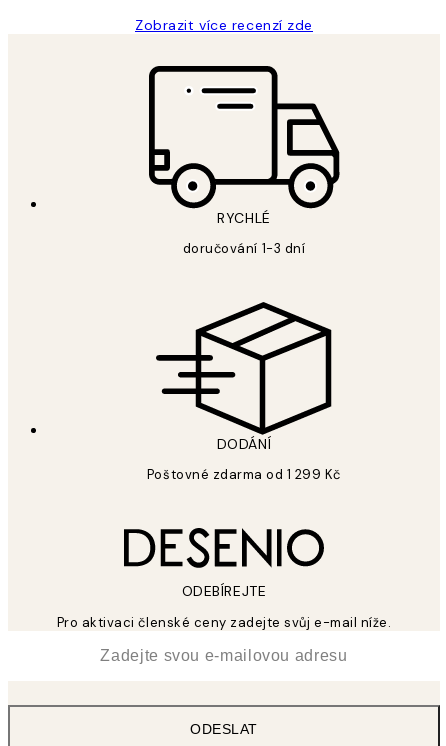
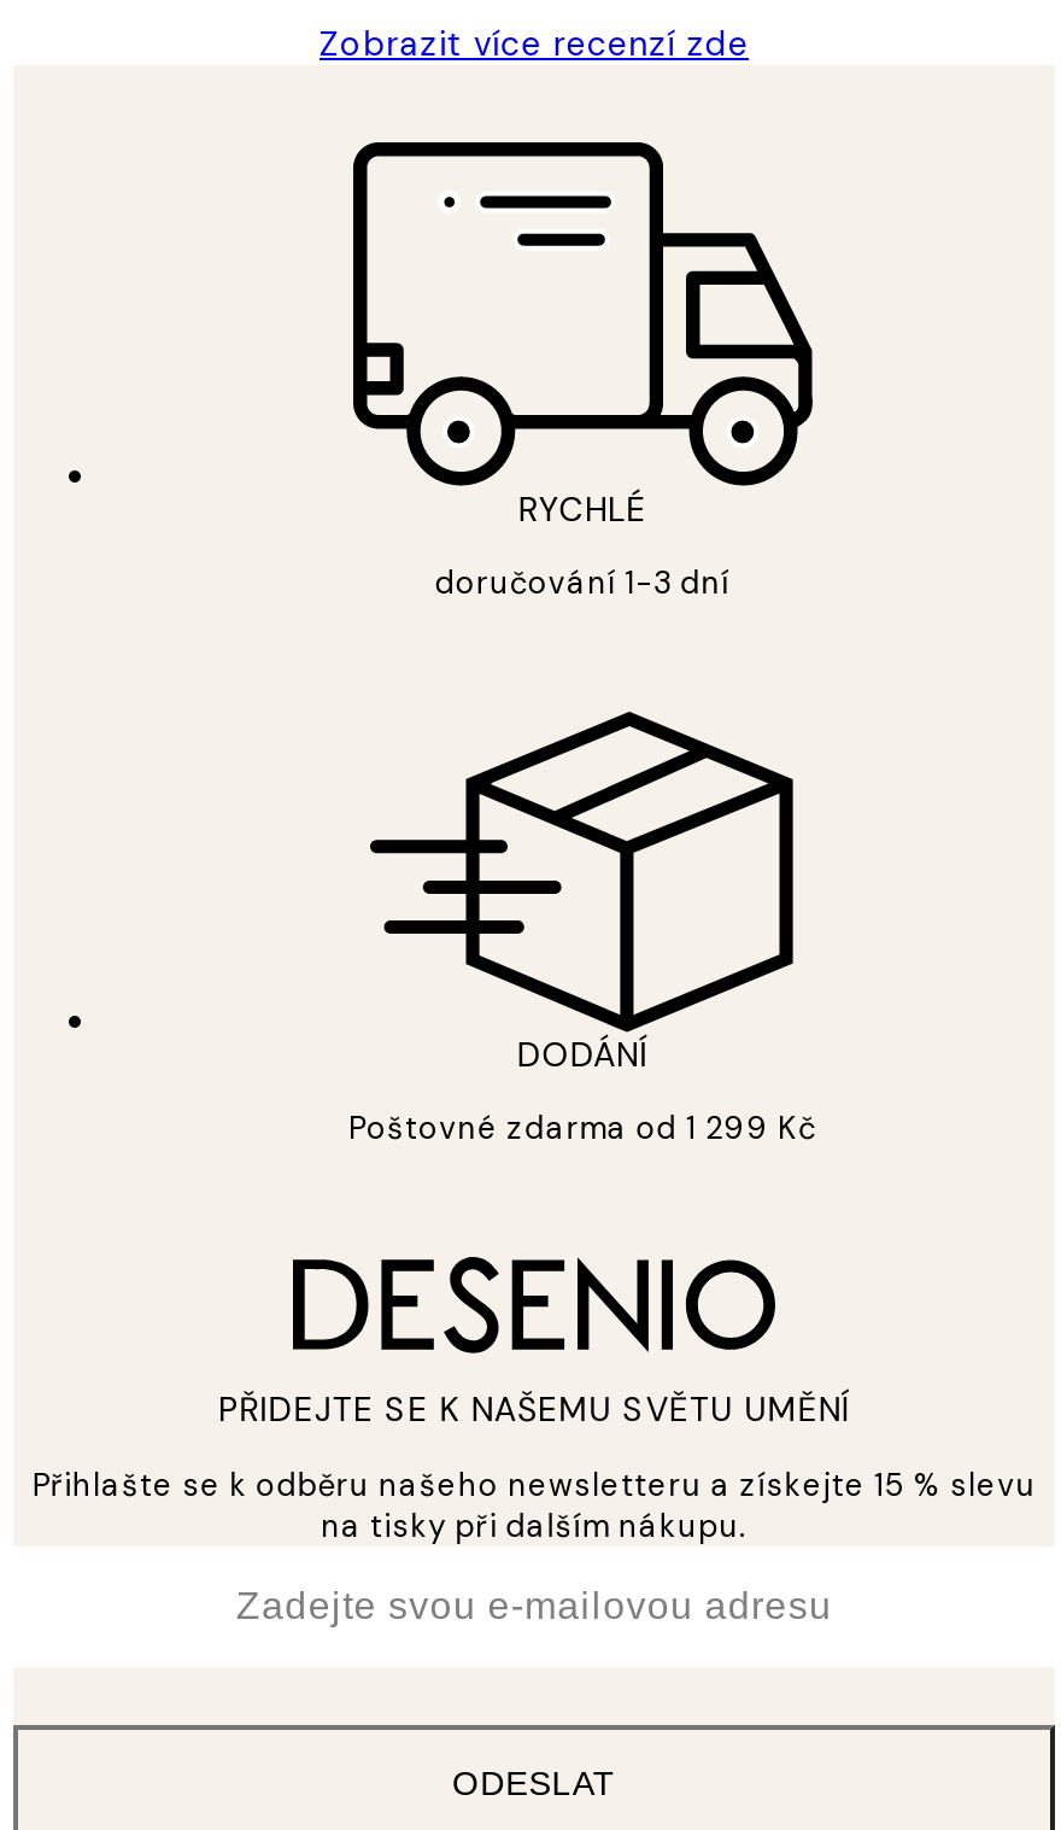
[182,582,266,600] ODEBÍREJTE -> [218,1387,850,1430] PŘIDEJTE SE K NAŠEMU SVĚTU UMĚNÍ
[57,614,391,631] Pro aktivaci členské ceny zadejte svůj e-mail níže. -> [32,1464,1036,1546] Přihlašte se k odběru našeho newsletteru a získejte 15 % slevu | na tisky při dalším nákupu.

